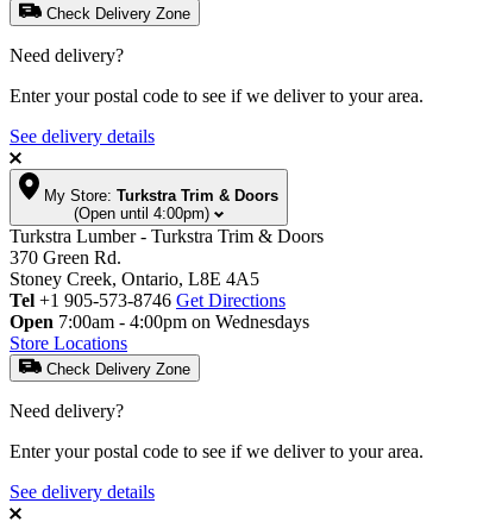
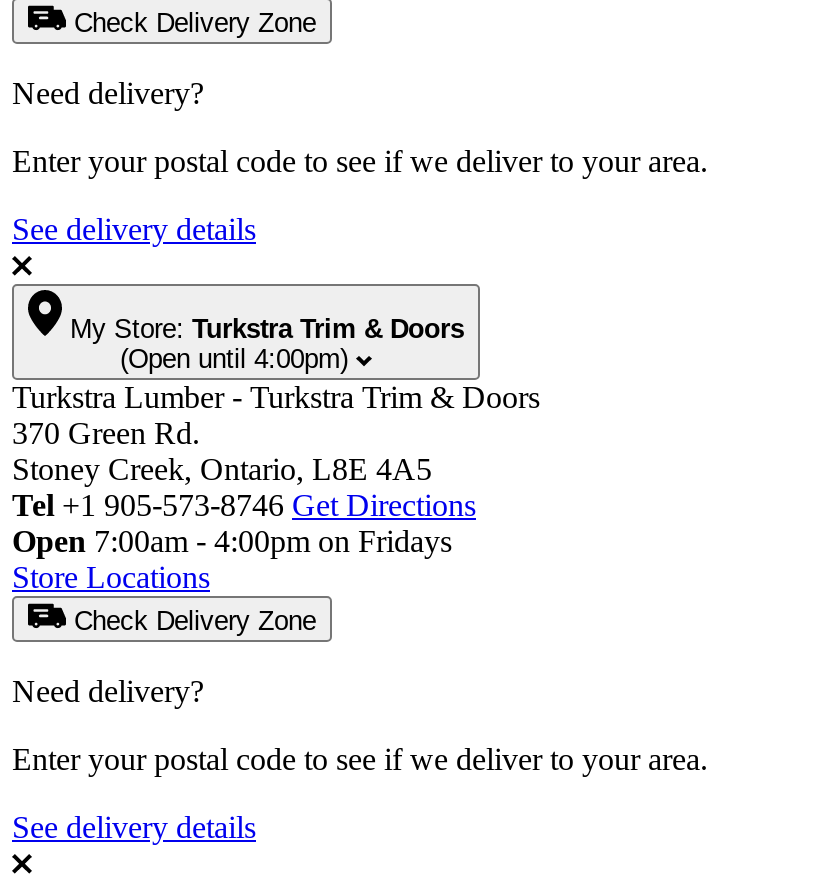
[10,312,309,332] Open 7:00am - 4:00pm on Wednesdays -> [12,524,452,558] Open 7:00am - 4:00pm on Fridays

